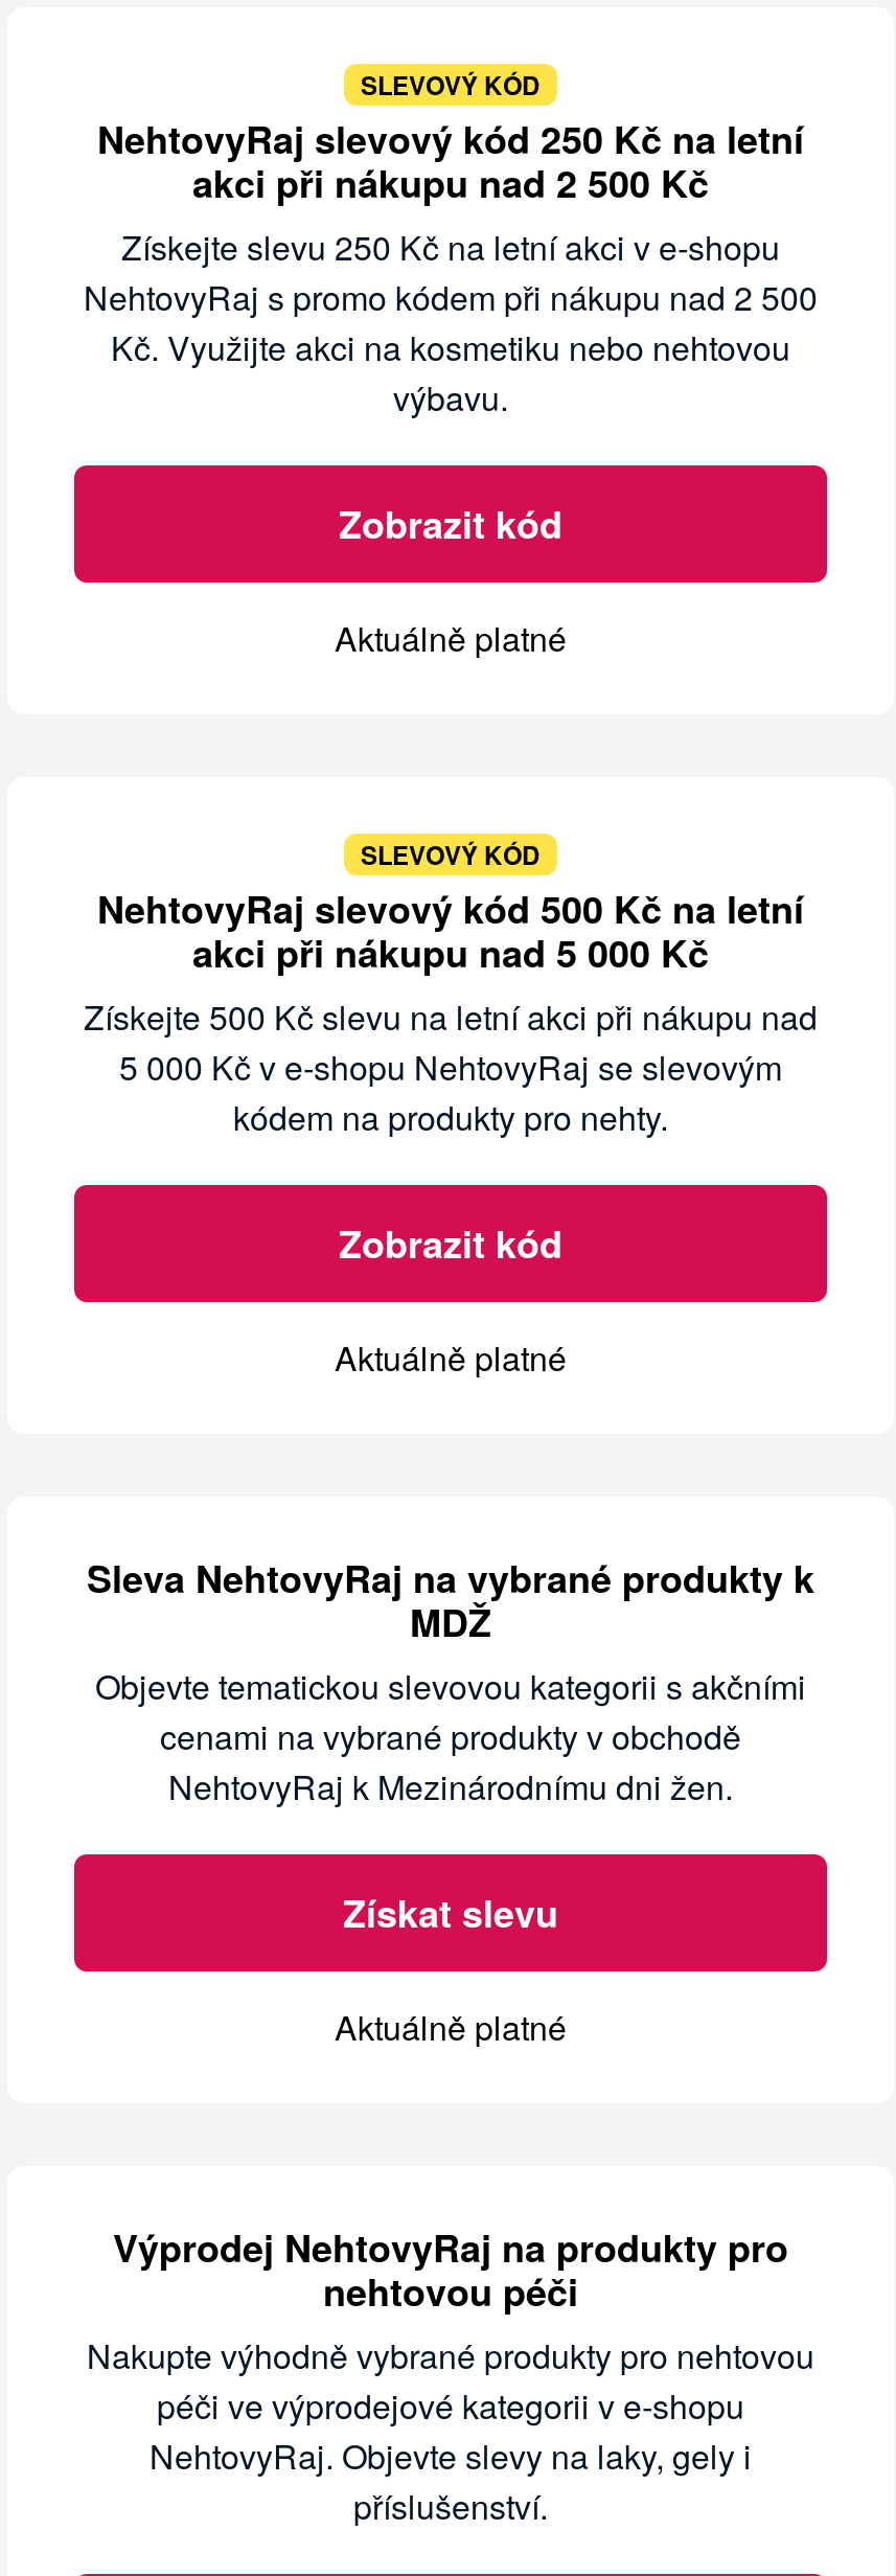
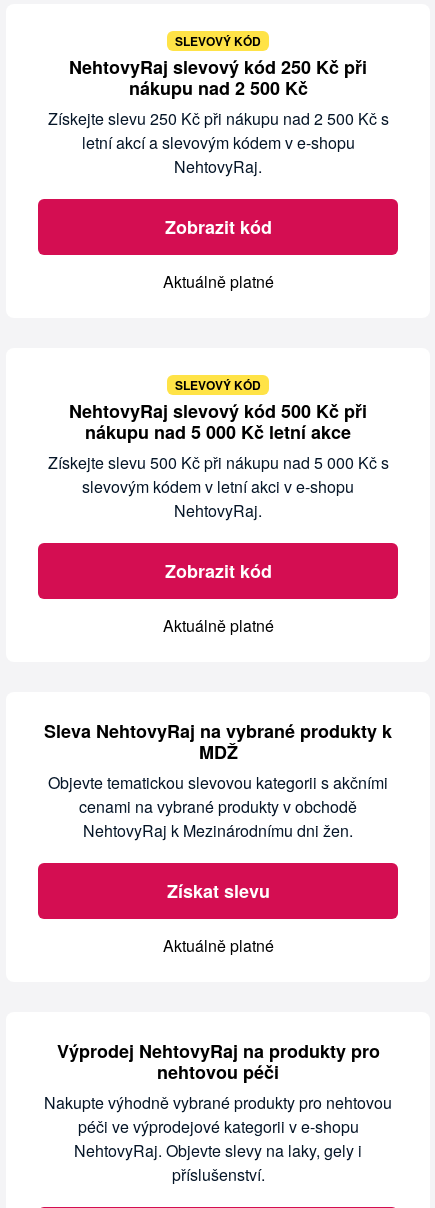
[84,112,818,421] NehtovyRaj slevový kód 250 Kč na letní | akci při nákupu nad 2 500 Kč | Získejte slevu 250 Kč na letní akci v e-shopu | NehtovyRaj s promo kódem při nákupu nad 2 500 | Kč. Využijte akci na kosmetiku nebo nehtovou | výbavu. -> [47,54,388,178] NehtovyRaj slevový kód 250 Kč při | nákupu nad 2 500 Kč | Získejte slevu 250 Kč při nákupu nad 2 500 Kč s | letní akcí a slevovým kódem v e-shopu | NehtovyRaj.
[84,882,818,1141] NehtovyRaj slevový kód 500 Kč na letní | akci při nákupu nad 5 000 Kč | Získejte 500 Kč slevu na letní akci při nákupu nad | 5 000 Kč v e-shopu NehtovyRaj se slevovým | kódem na produkty pro nehty. -> [47,398,388,522] NehtovyRaj slevový kód 500 Kč při | nákupu nad 5 000 Kč letní akce | Získejte slevu 500 Kč při nákupu nad 5 000 Kč s | slevovým kódem v letní akci v e-shopu | NehtovyRaj.

